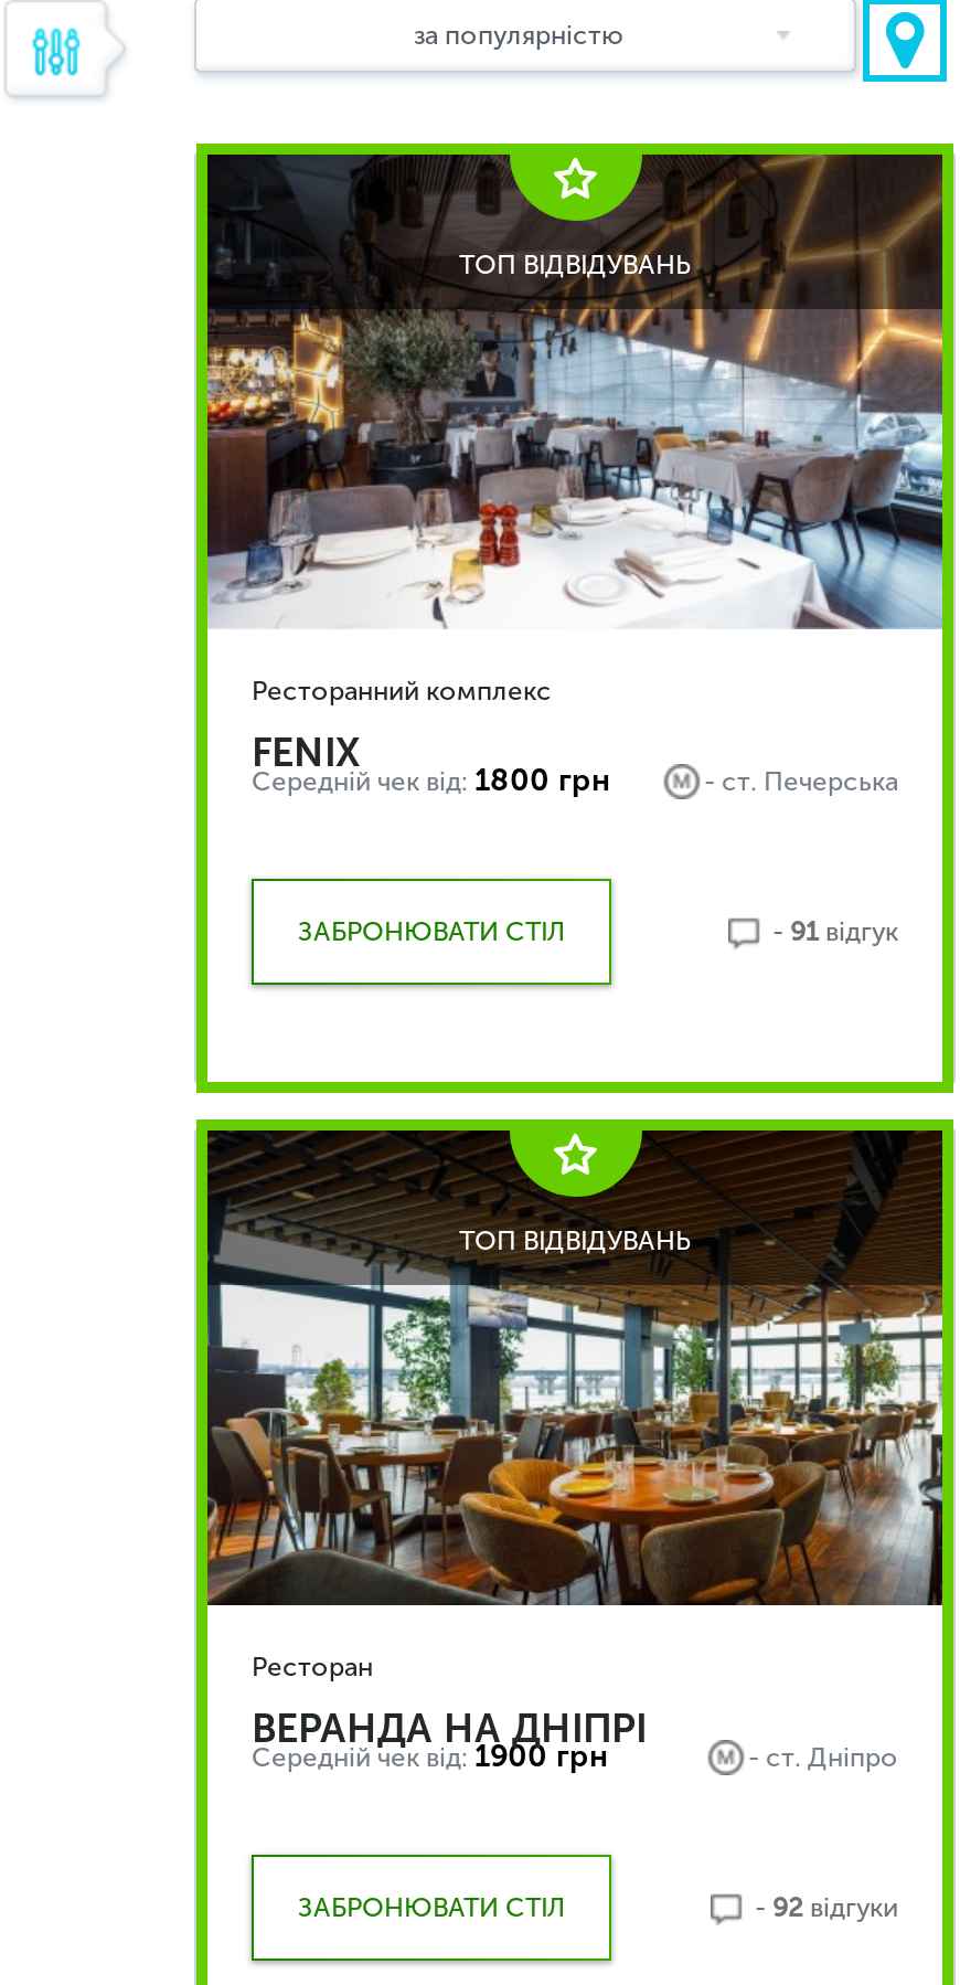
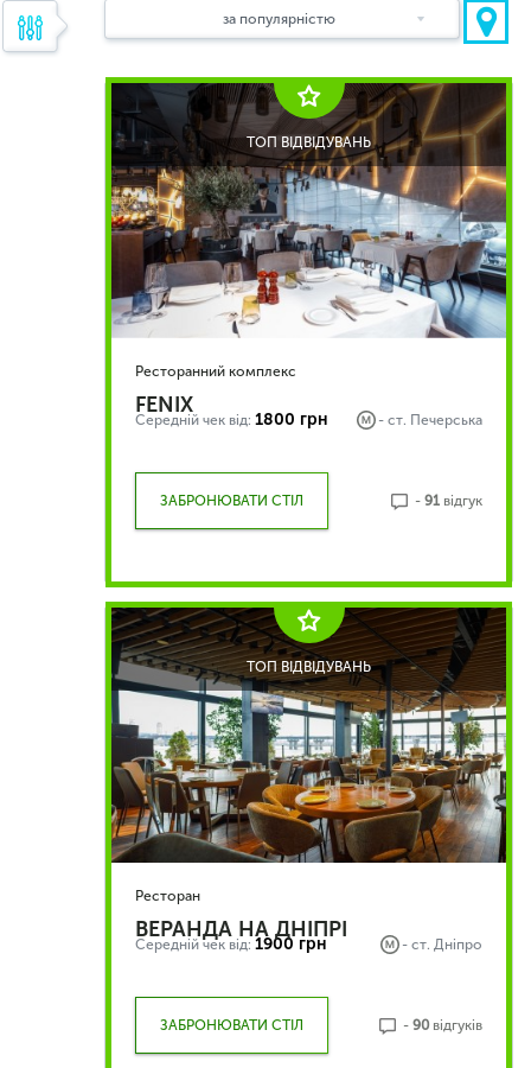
[755,1892,898,1923] - 92 відгуки -> [403,1017,482,1034] - 90 відгуків

